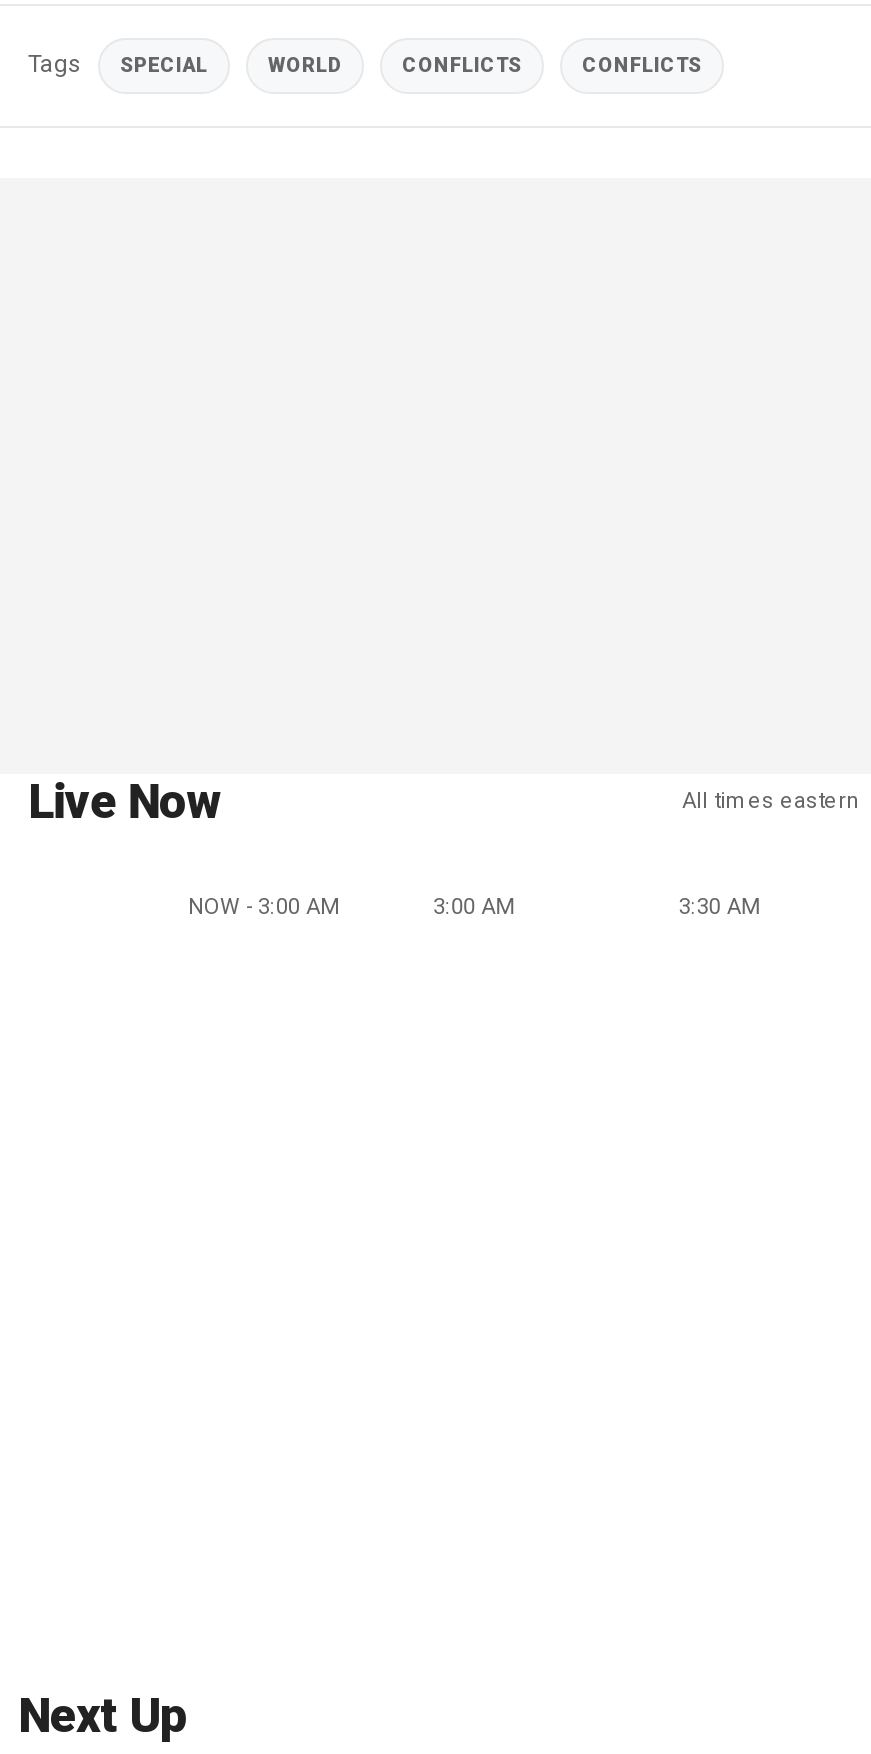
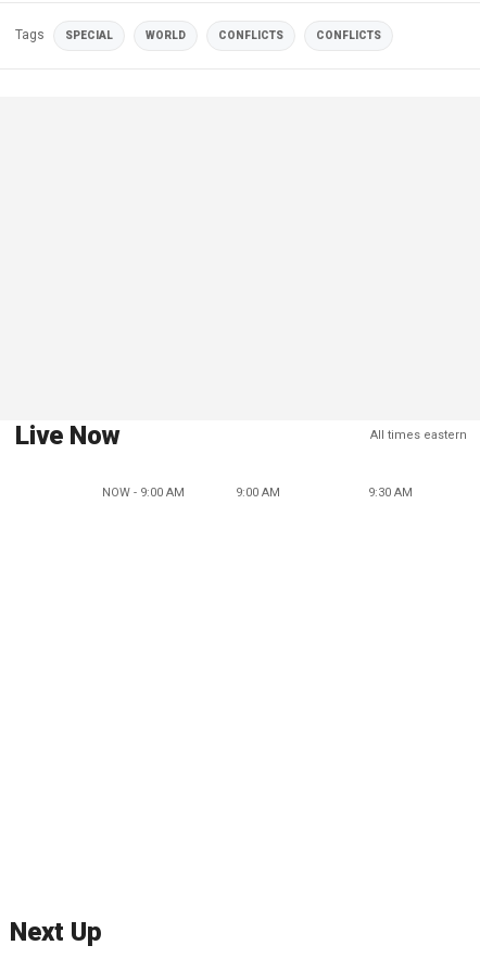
[188,894,340,920] NOW - 3:00 AM -> [102,486,185,500] NOW - 9:00 AM
[433,894,515,920] 3:00 AM -> [235,486,280,500] 9:00 AM
[679,894,761,920] 3:30 AM -> [368,486,413,500] 9:30 AM

